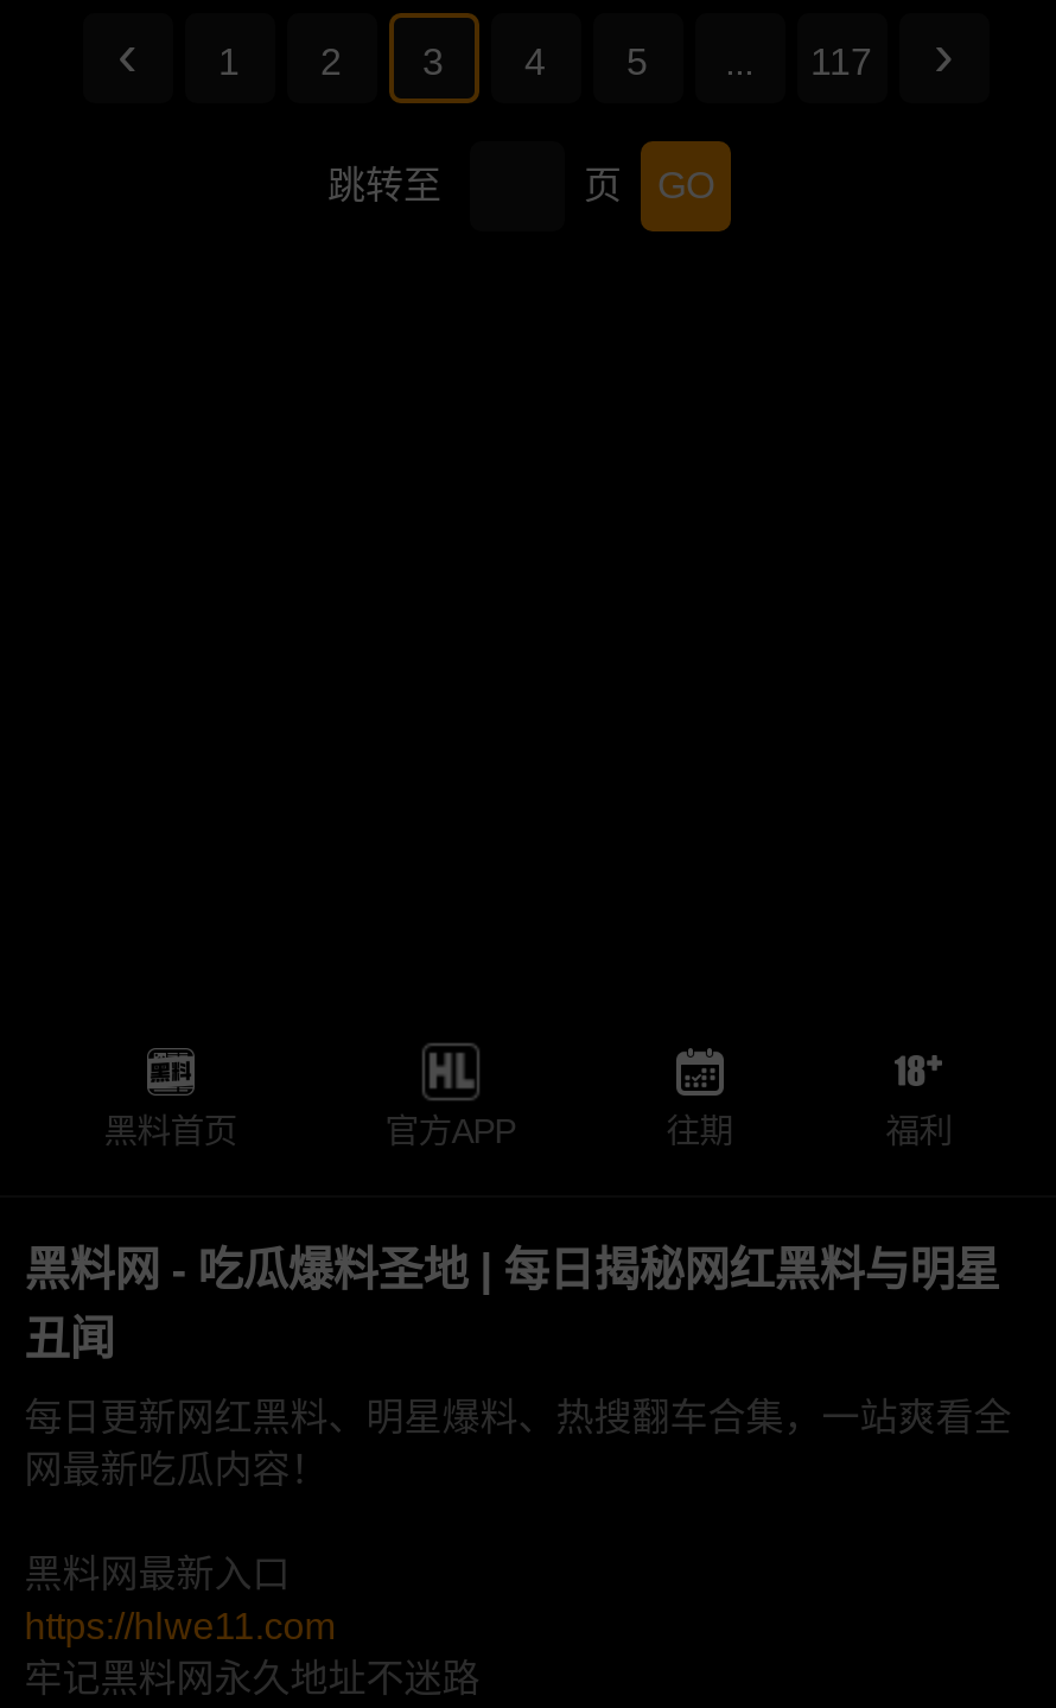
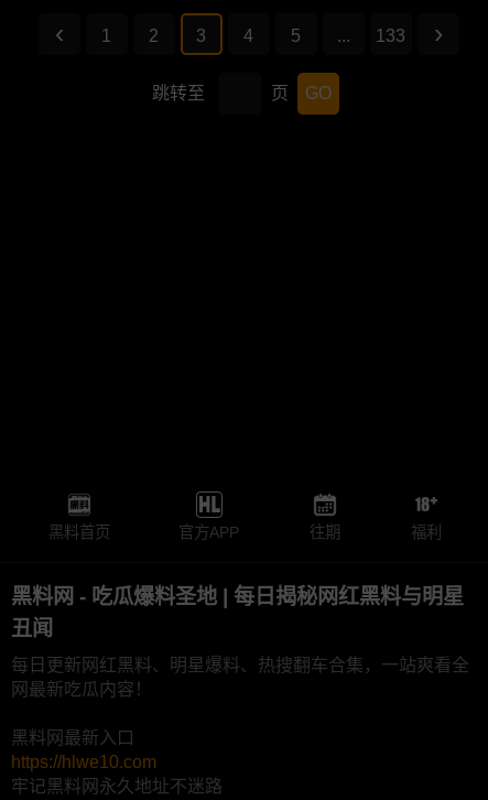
[810,42,872,82] 117 -> [376,27,405,45] 133
[24,1607,335,1647] https://hlwe11.com -> [11,753,157,772] https://hlwe10.com

